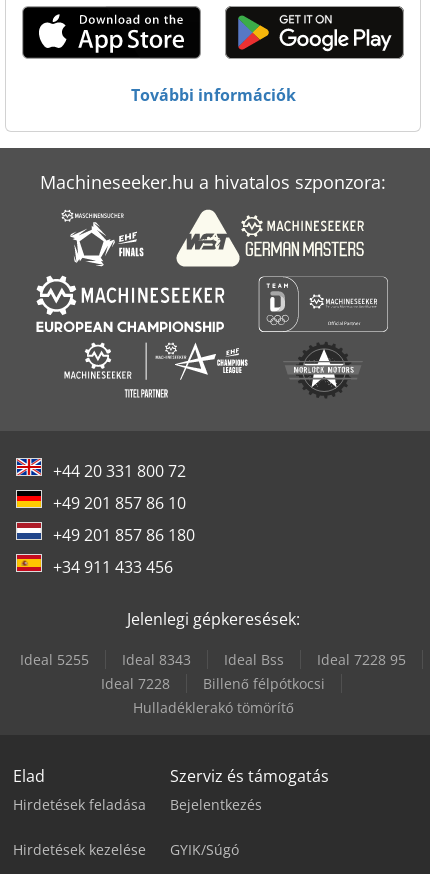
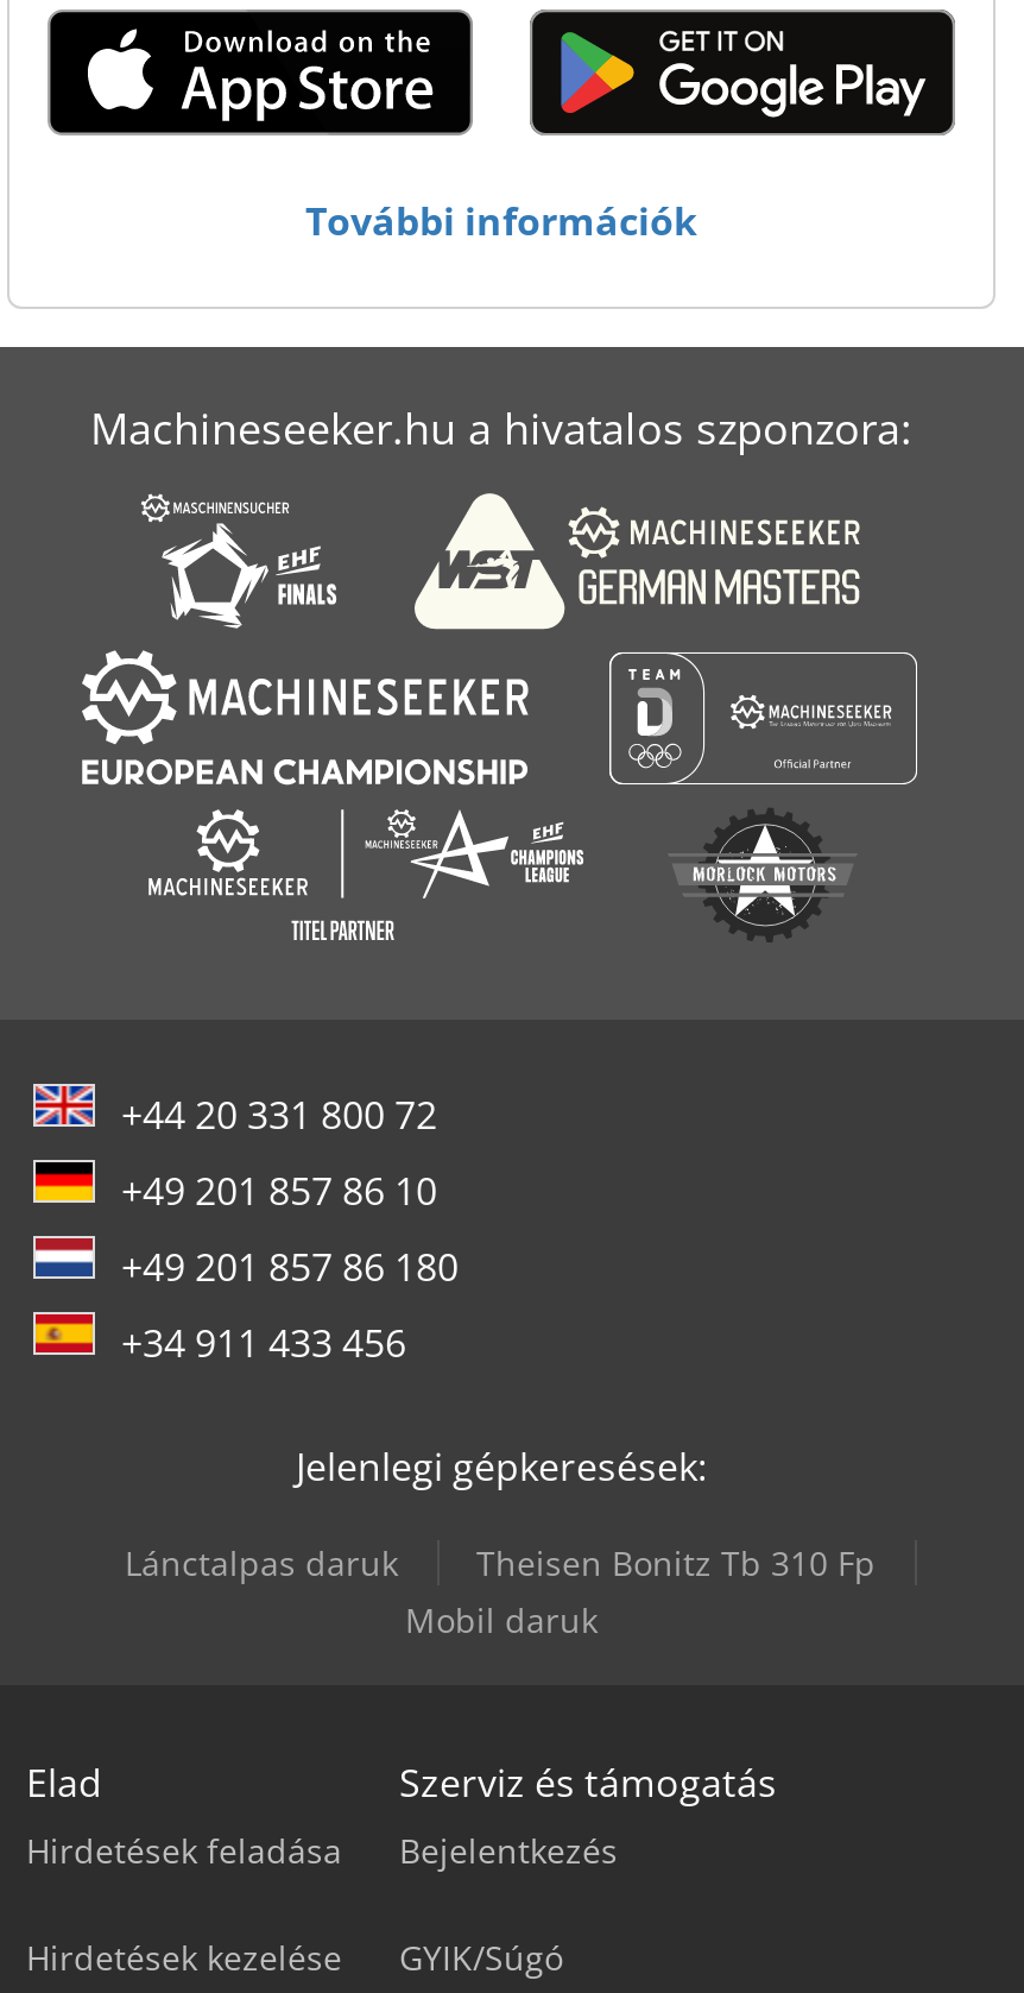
[19,650,405,717] Ideal 5255 | Ideal 8343 | Ideal Bss | Ideal 7228 95 | Ideal 7228 | Billenő félpótkocsi | Hulladéklerakó tömörítő -> [125,1541,876,1643] Lánctalpas daruk | Theisen Bonitz Tb 310 Fp | Mobil daruk

